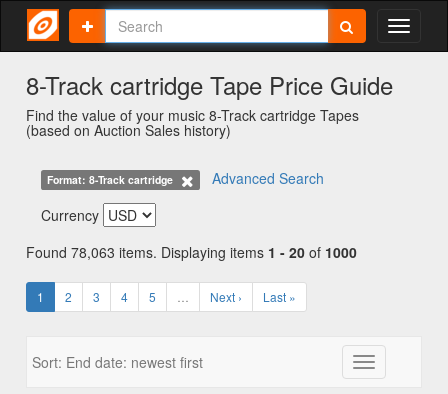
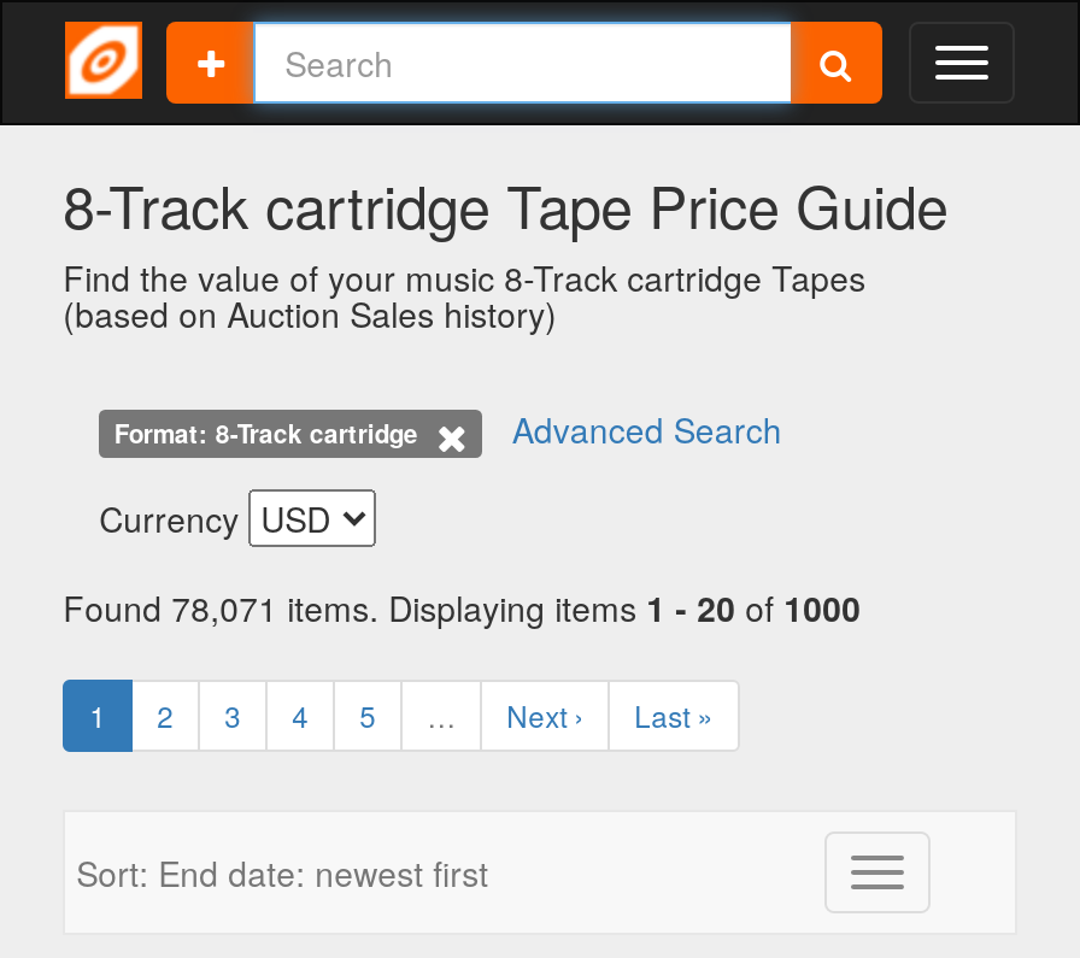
[26,242,357,262] Found 78,063 items. Displaying items 1 - 20 of 1000 -> [63,583,861,631] Found 78,071 items. Displaying items 1 - 20 of 1000

